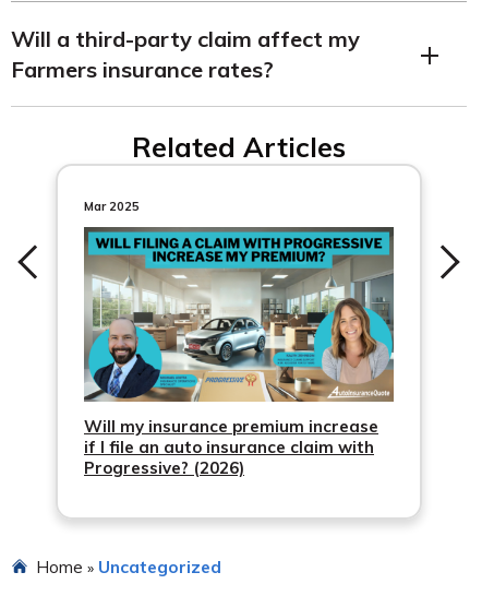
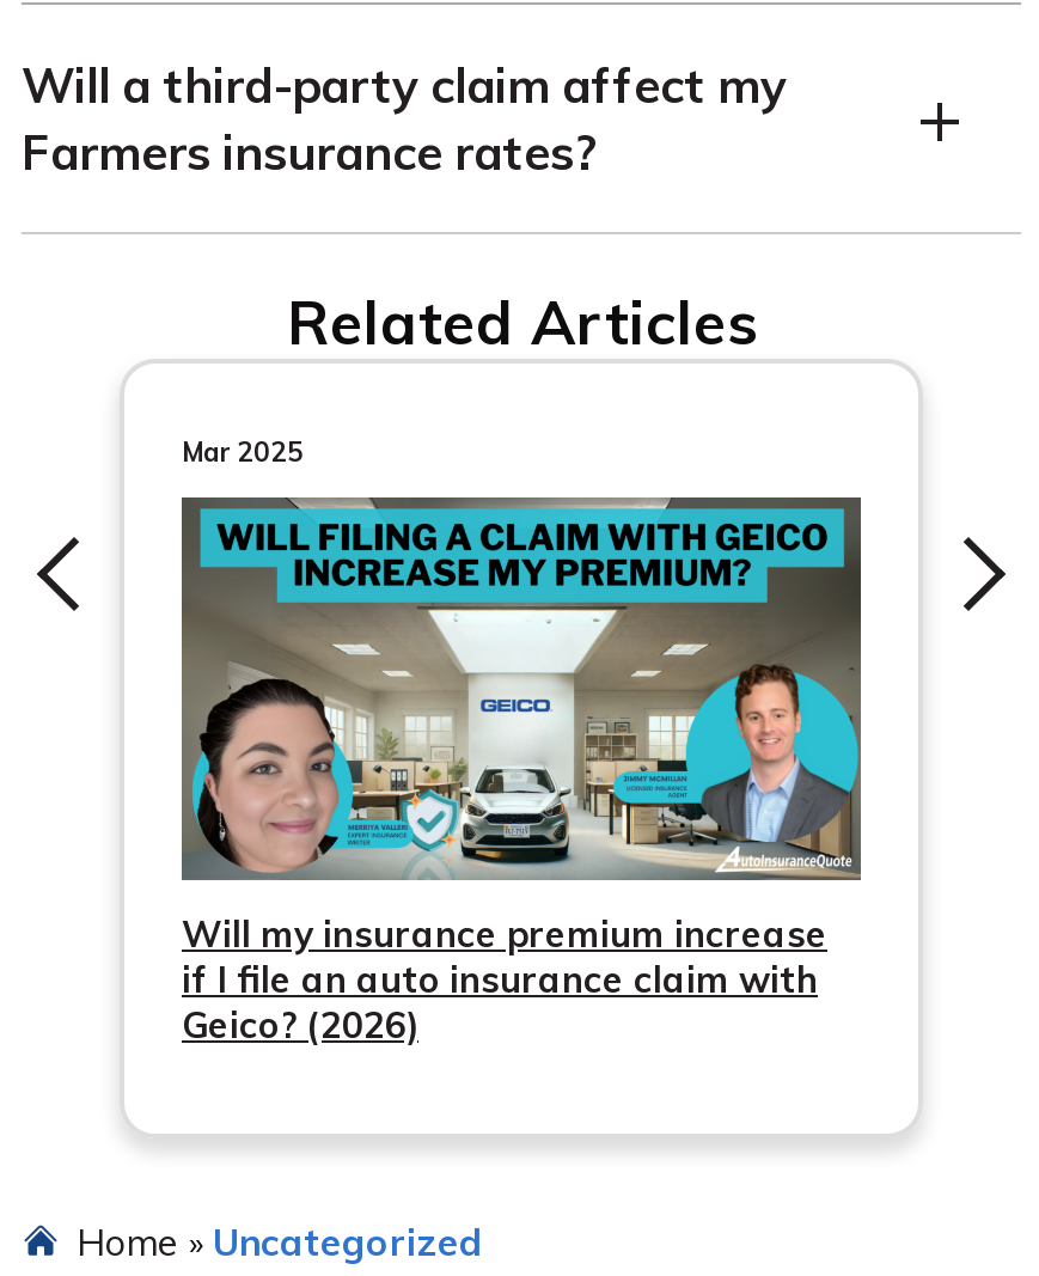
[84,227,394,403] [image] -> [182,497,861,883] [image]
[84,457,244,478] Progressive? (2026) -> [182,1002,418,1048] Geico? (2026)

